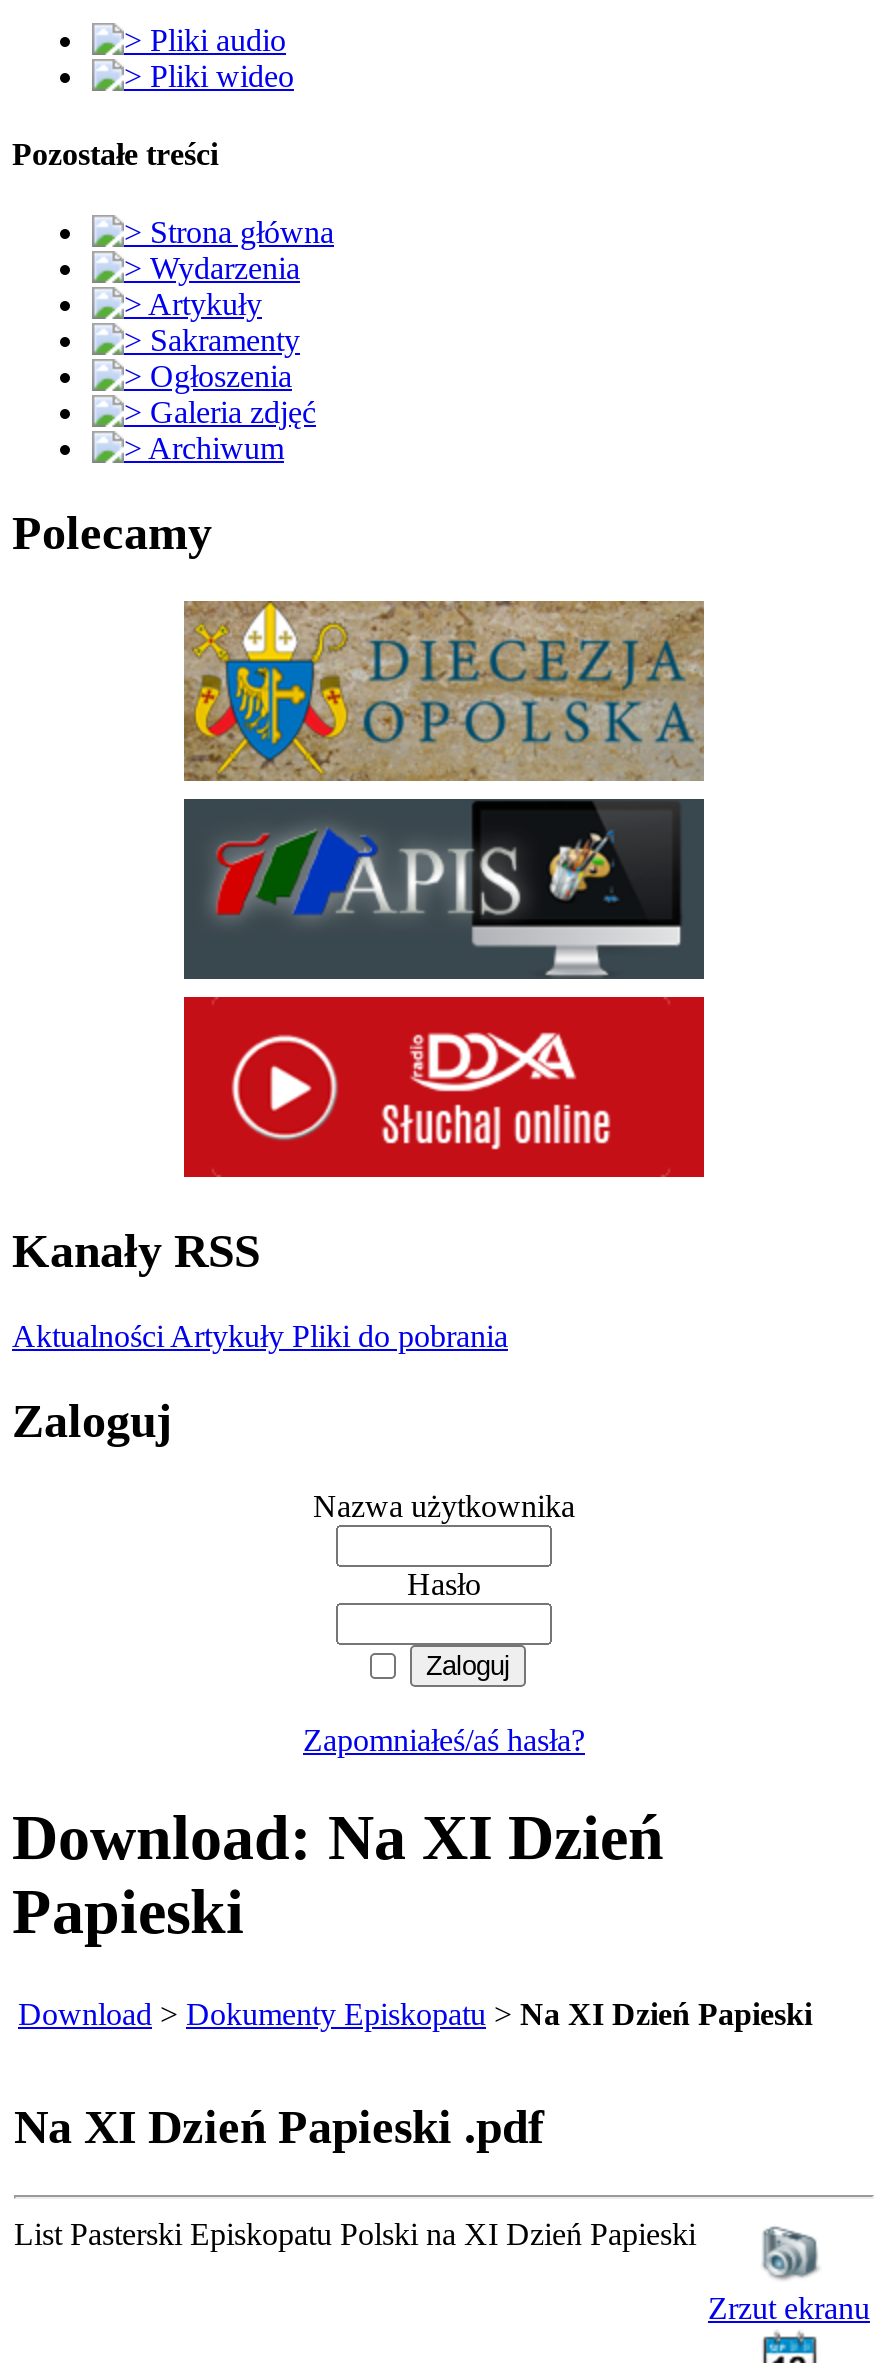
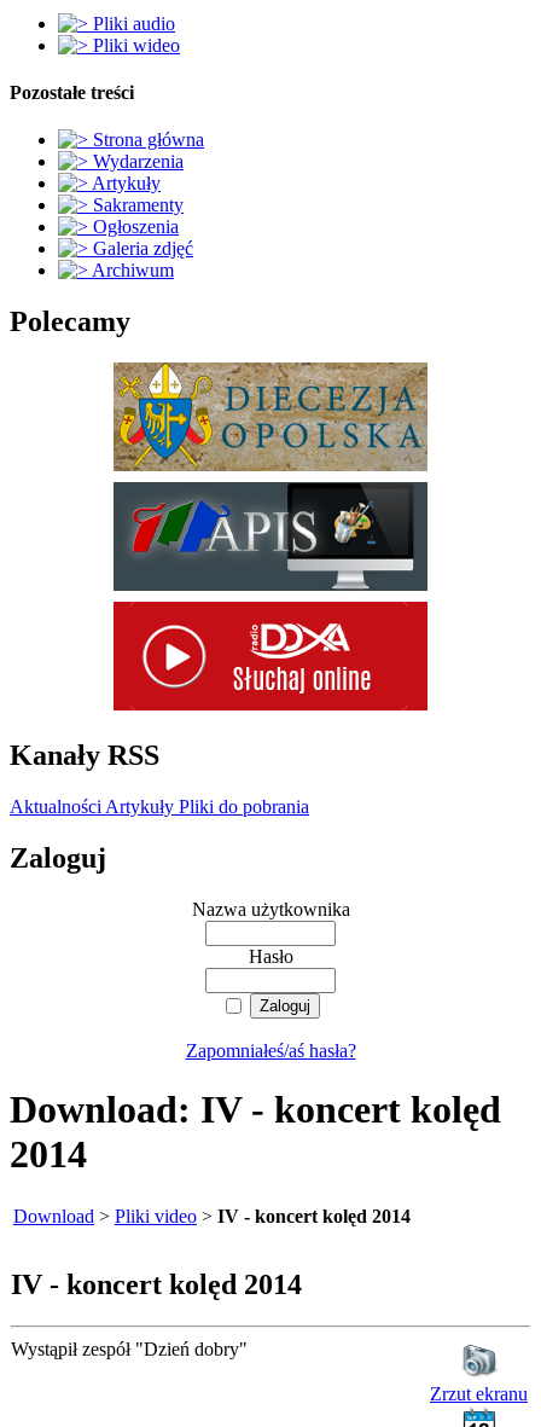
[12,1801,664,1947] Download: Na XI Dzień | Papieski -> [10,1087,501,1176] Download: IV - koncert kolęd | 2014
[18,1998,812,2032] Download > Dokumenty Episkopatu > Na XI Dzień Papieski -> [13,1206,411,1227] Download > Pliki video > IV - koncert kolęd 2014
[14,2102,544,2154] Na XI Dzień Papieski .pdf -> [11,1269,302,1300] IV - koncert kolęd 2014
[14,2218,696,2252] List Pasterski Episkopatu Polski na XI Dzień Papieski -> [11,1339,248,1360] Wystąpił zespół "Dzień dobry"

